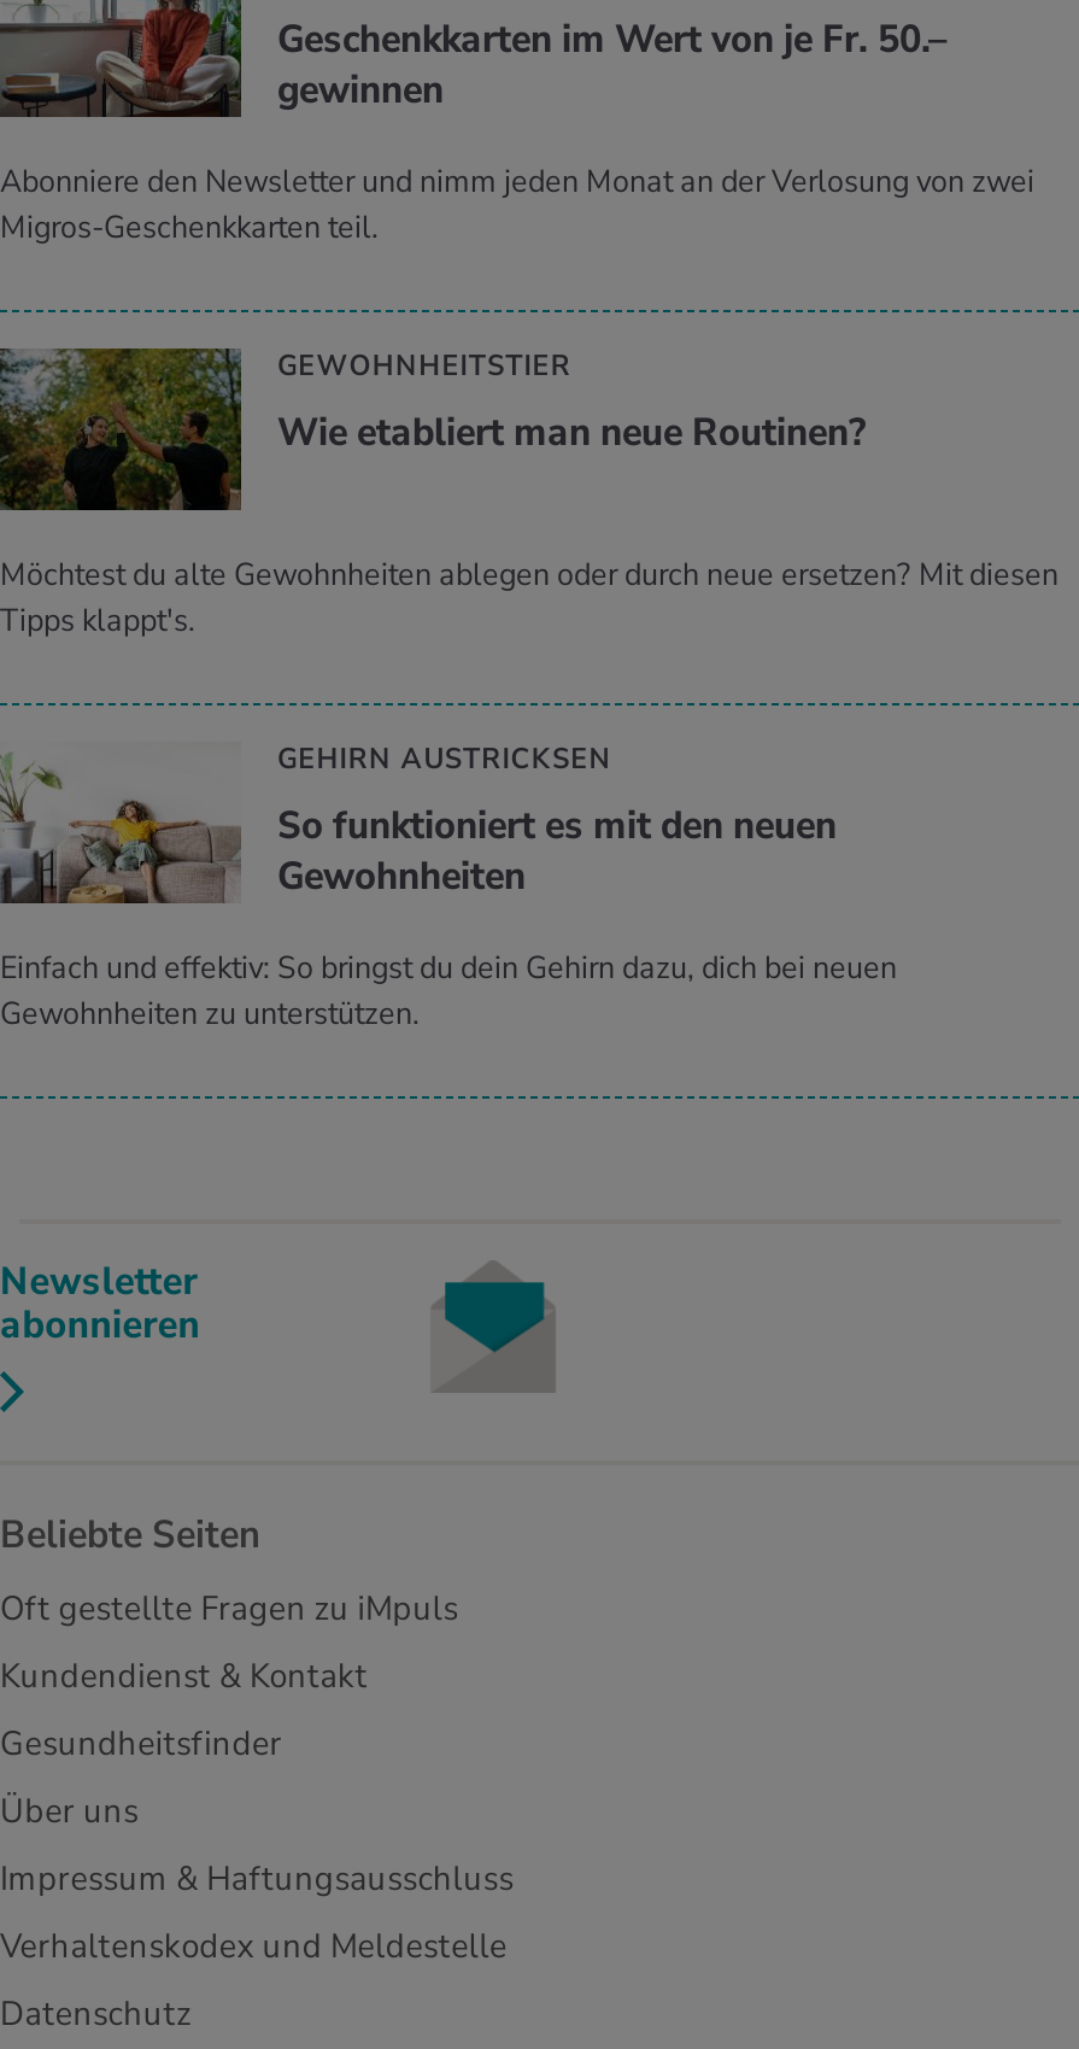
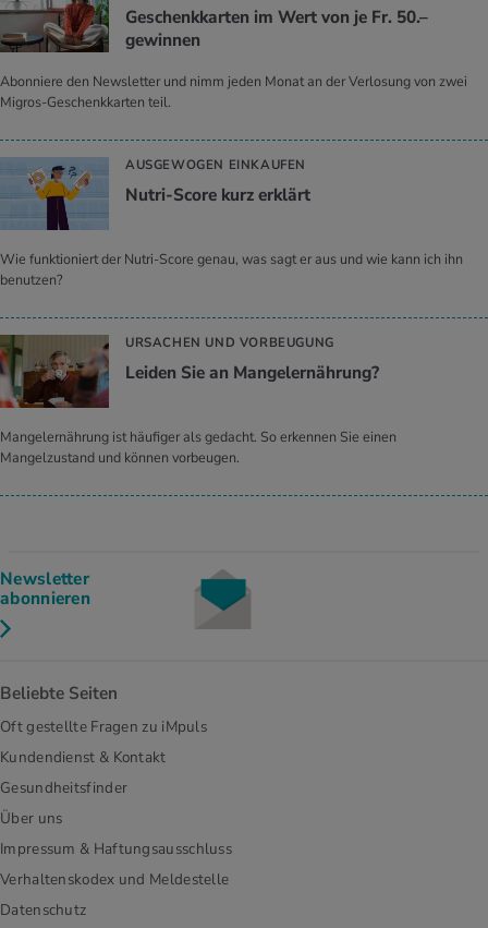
[7,345,866,514] [image] | GEWOHNHEITSTIER | Wie etabliert man neue Routinen? -> [3,156,310,231] [image] | AUSGEWOGEN EINKAUFEN | Nutri-Score kurz erklärt
[0,553,1059,642] Möchtest du alte Gewohnheiten ablegen oder durch neue ersetzen? Mit diesen | Tipps klappt's. -> [0,250,463,290] Wie funktioniert der Nutri-Score genau, was sagt er aus und wie kann ich ihn | benutzen?
[7,739,837,907] [image] | GEHIRN AUSTRICKSEN | So funktioniert es mit den neuen | Gewohnheiten -> [3,334,379,409] [image] | URSACHEN UND VORBEUGUNG | Leiden Sie an Mangelernährung?
[0,946,897,1035] Einfach und effektiv: So bringst du dein Gehirn dazu, dich bei neuen | Gewohnheiten zu unterstützen. -> [0,428,396,468] Mangelernährung ist häufiger als gedacht. So erkennen Sie einen | Mangelzustand und können vorbeugen.

